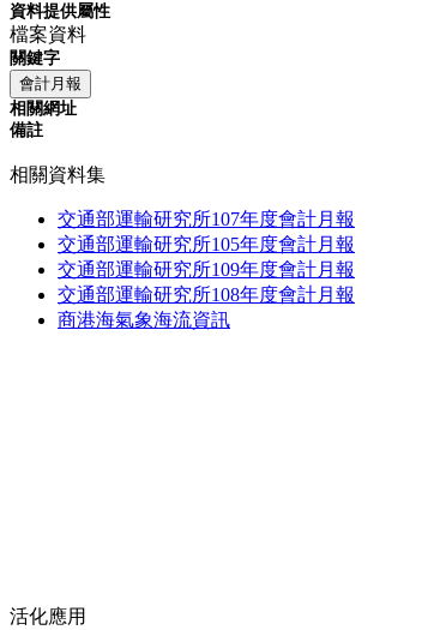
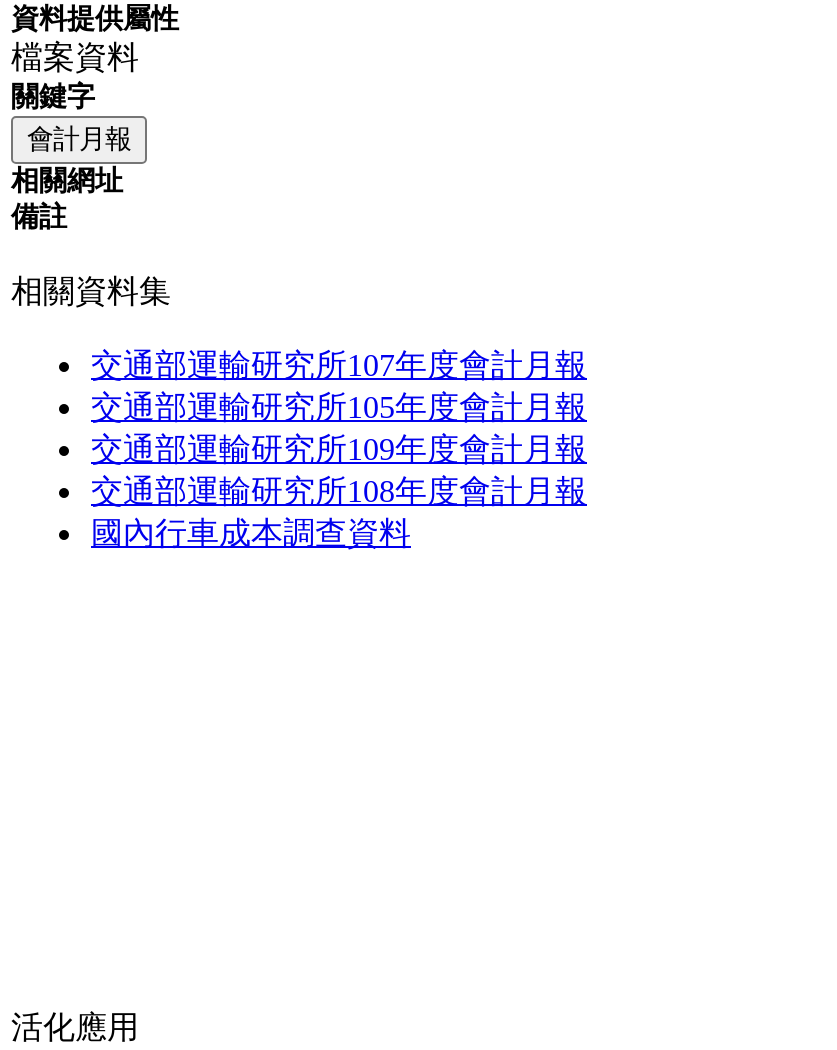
[58,310,230,330] 商港海氣象海流資訊 -> [91,516,411,550] 國內行車成本調查資料

